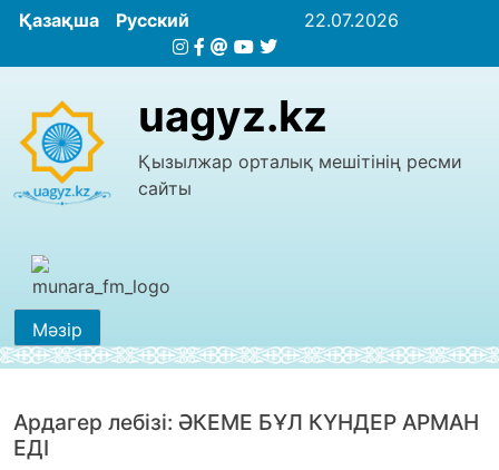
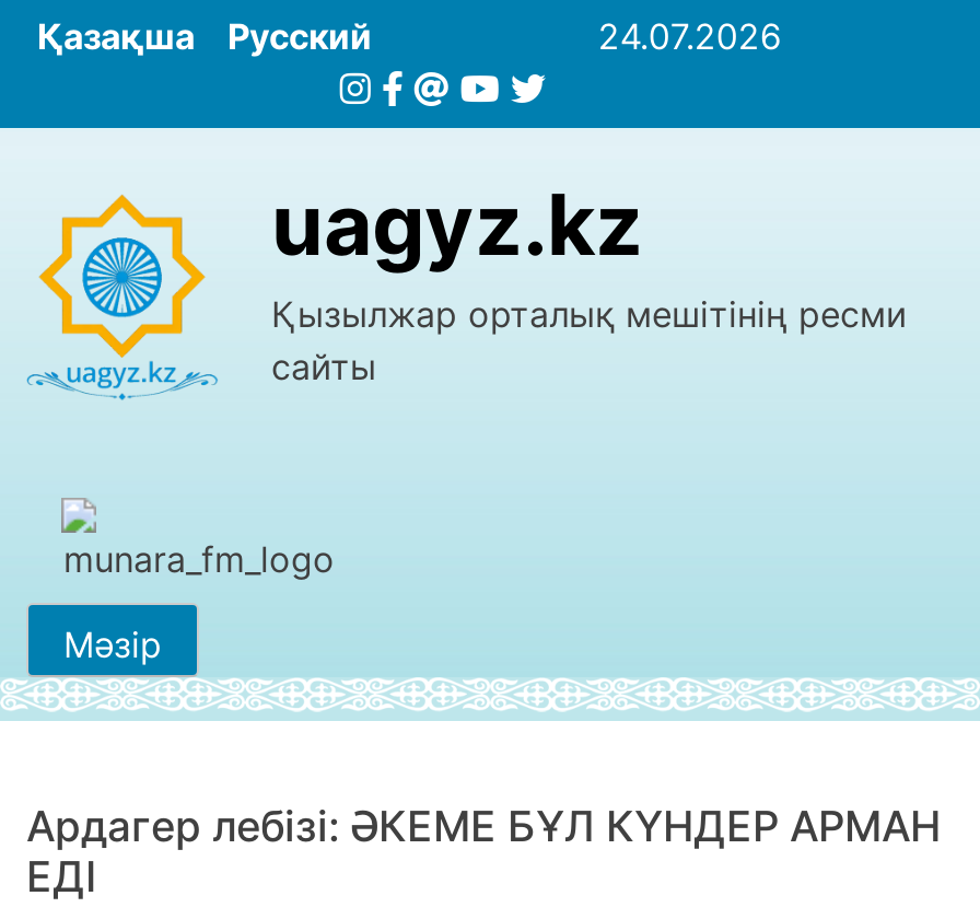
[304,9,399,31] 22.07.2026 -> [598,14,782,58] 24.07.2026

